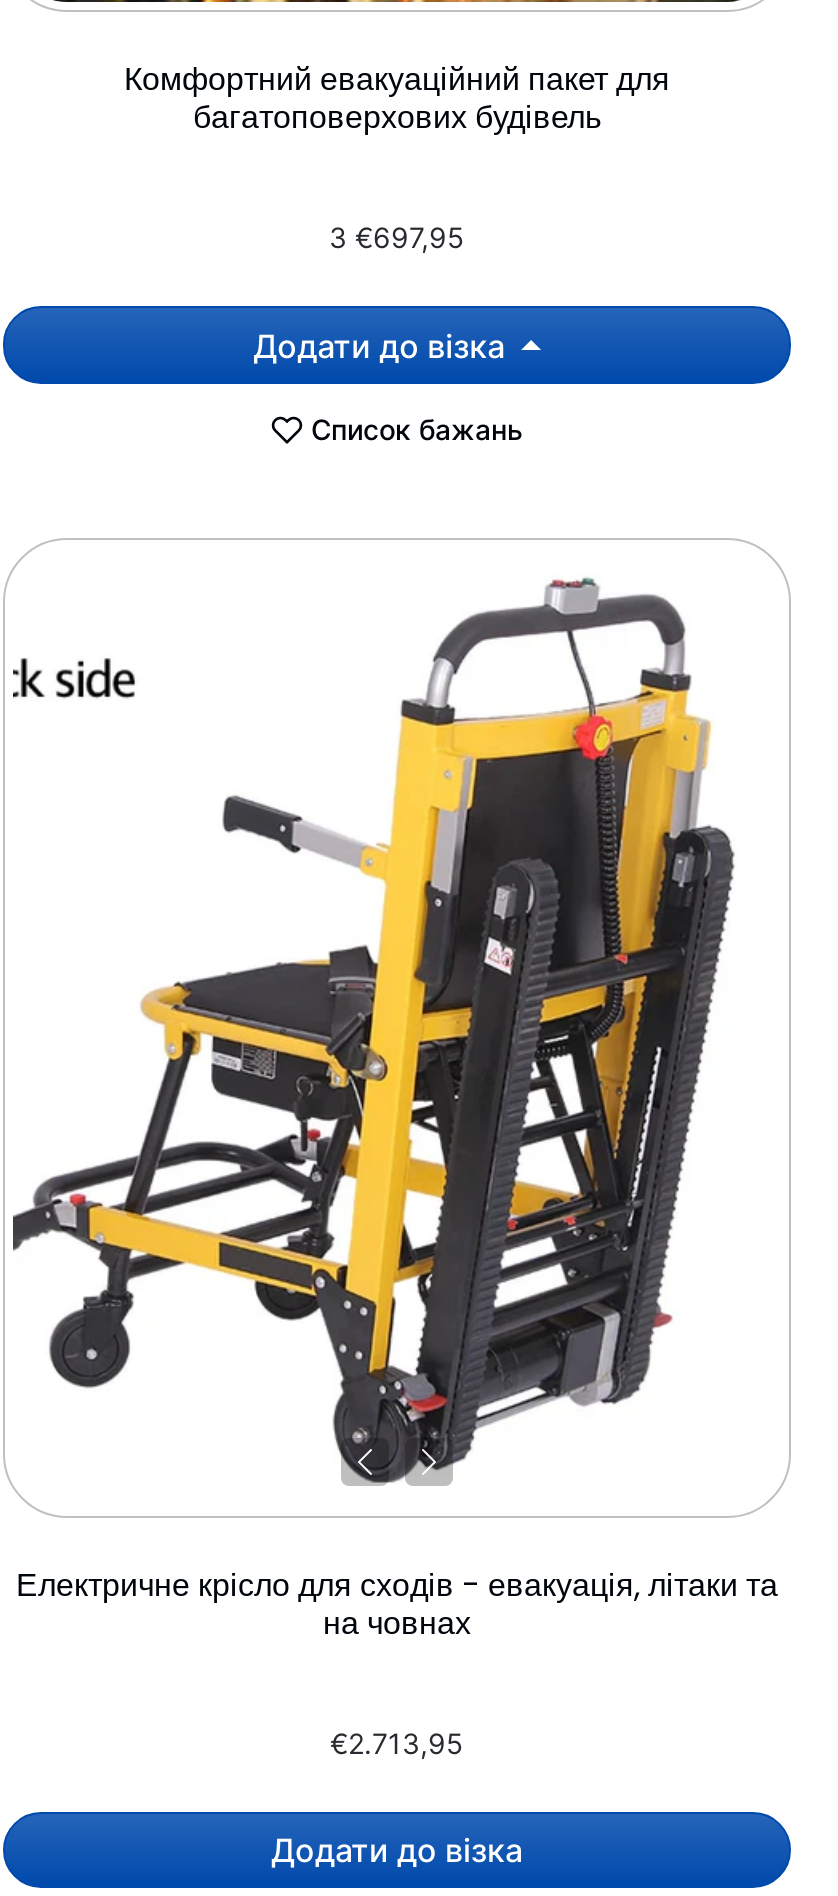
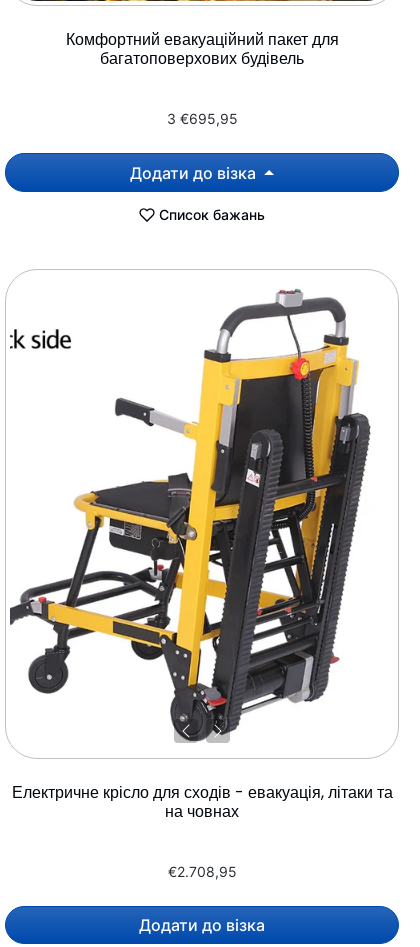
[329,221,465,255] З €697,95 -> [166,110,237,127] З €695,95
[330,1725,464,1759] €2.713,95 -> [167,862,236,879] €2.708,95

